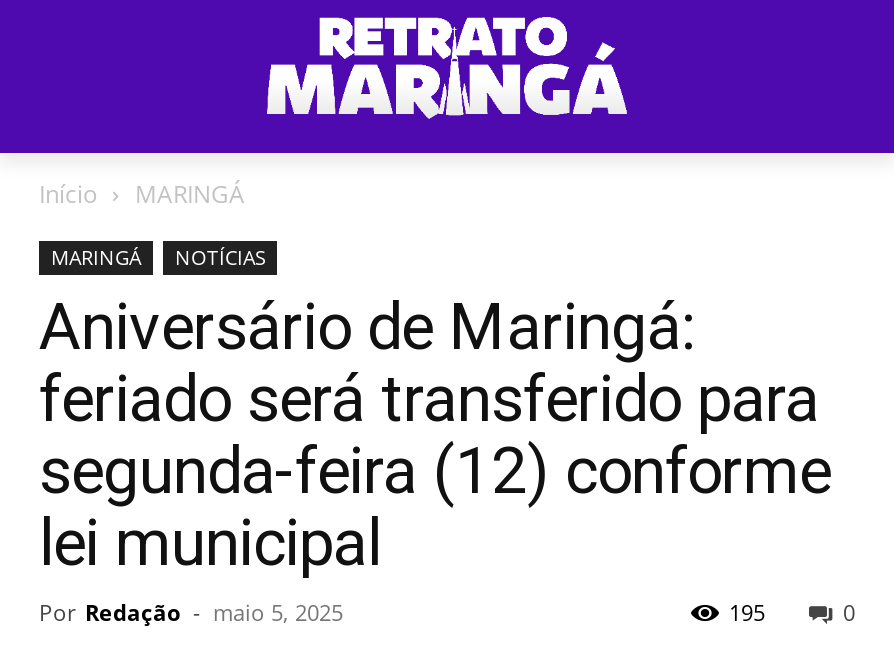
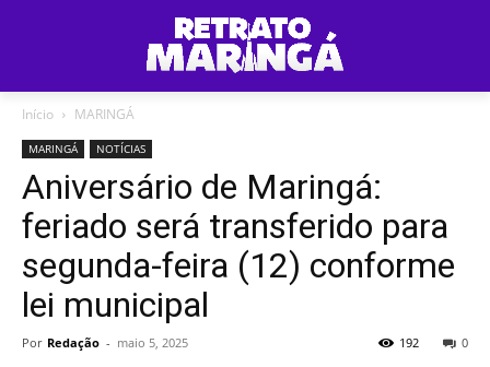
[729,598,765,628] 195 -> [399,335,419,351] 192

